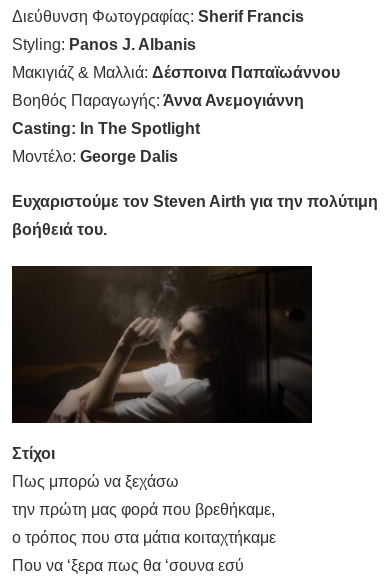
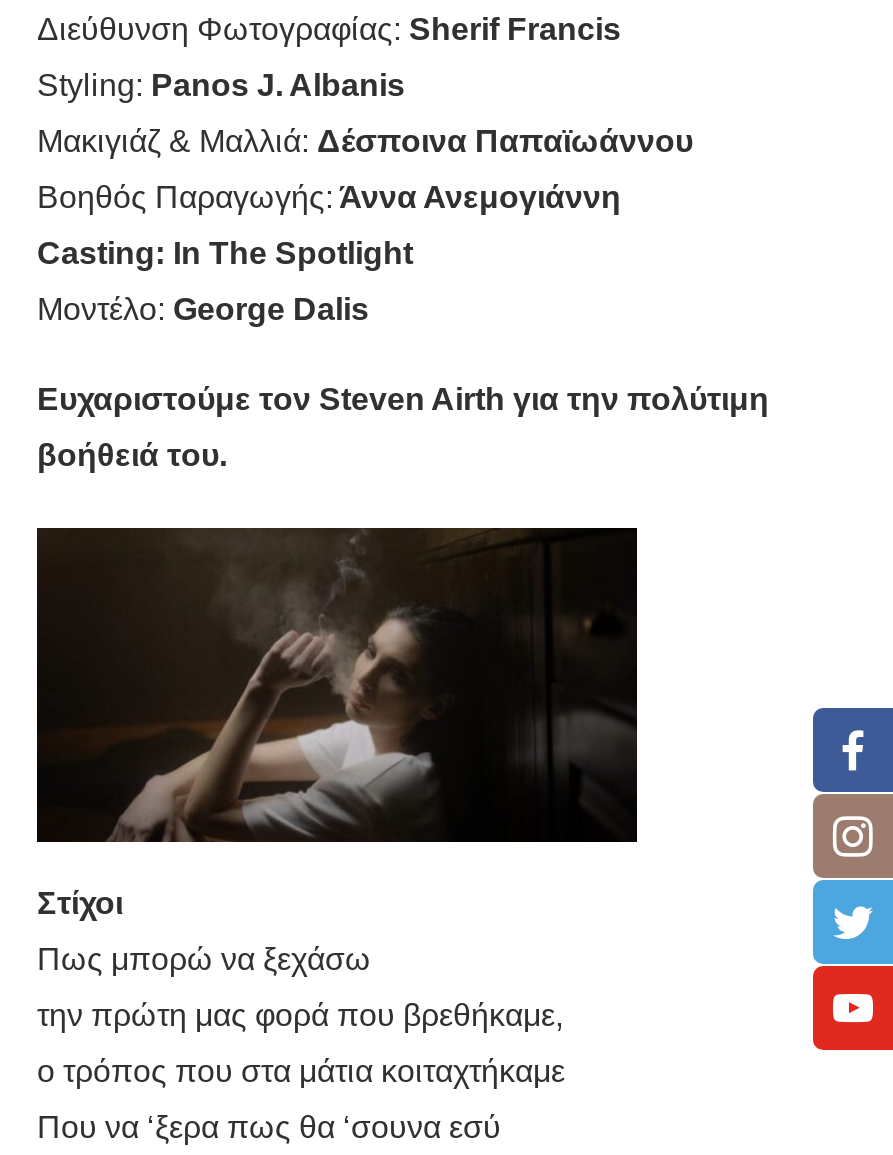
none -> [811,705,887,1053] [image]

